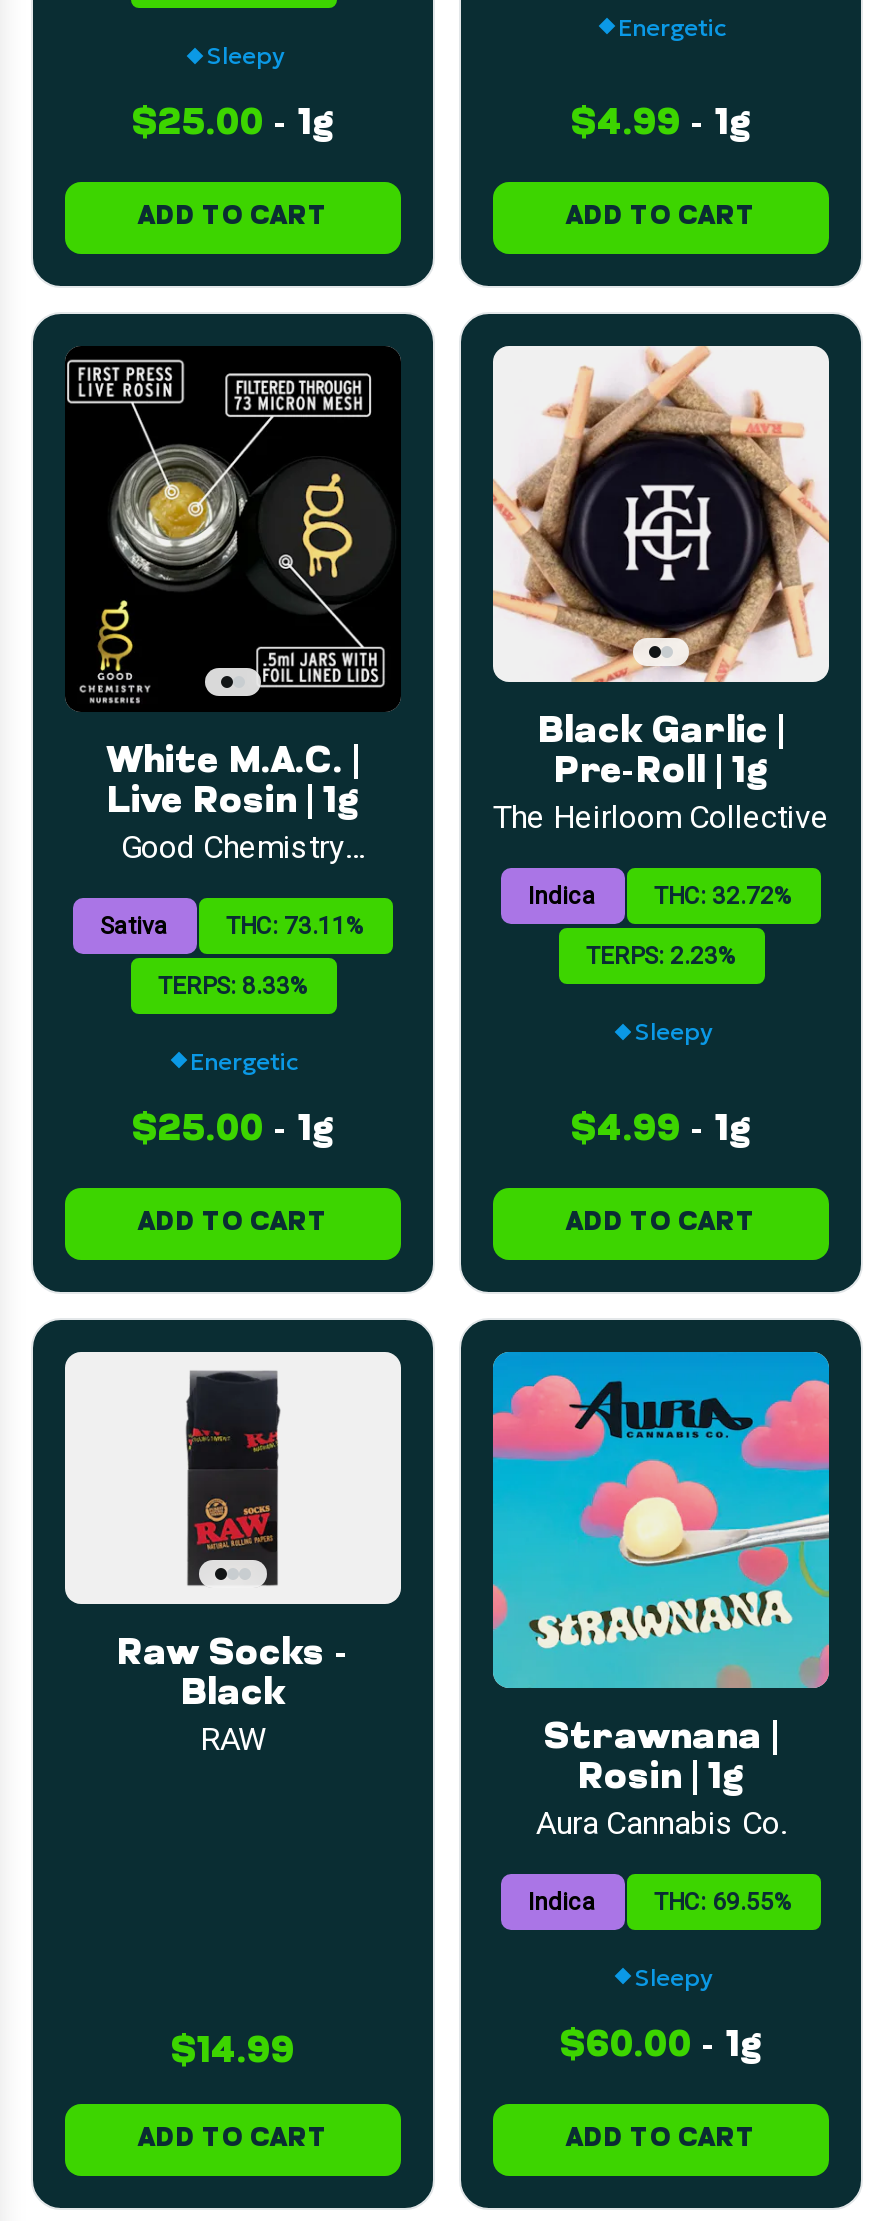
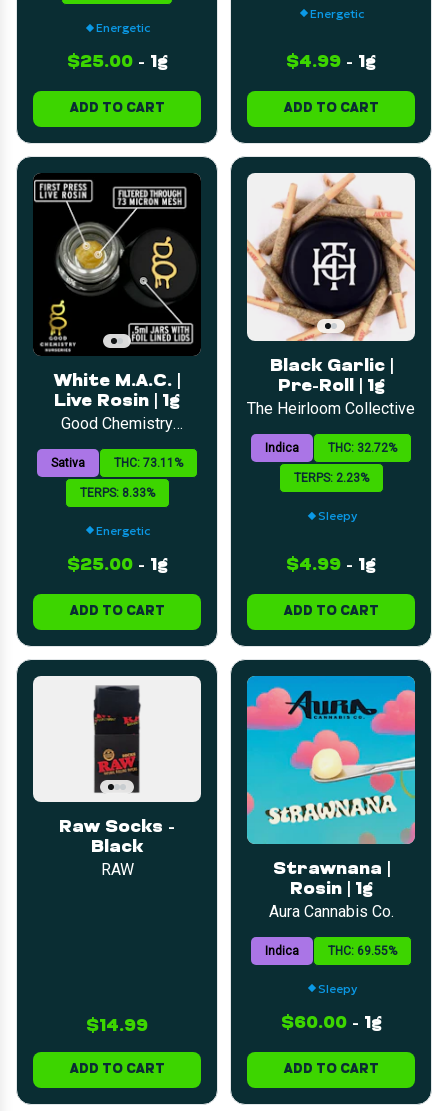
[206,40,284,70] Sleepy -> [95,20,150,35] Energetic

